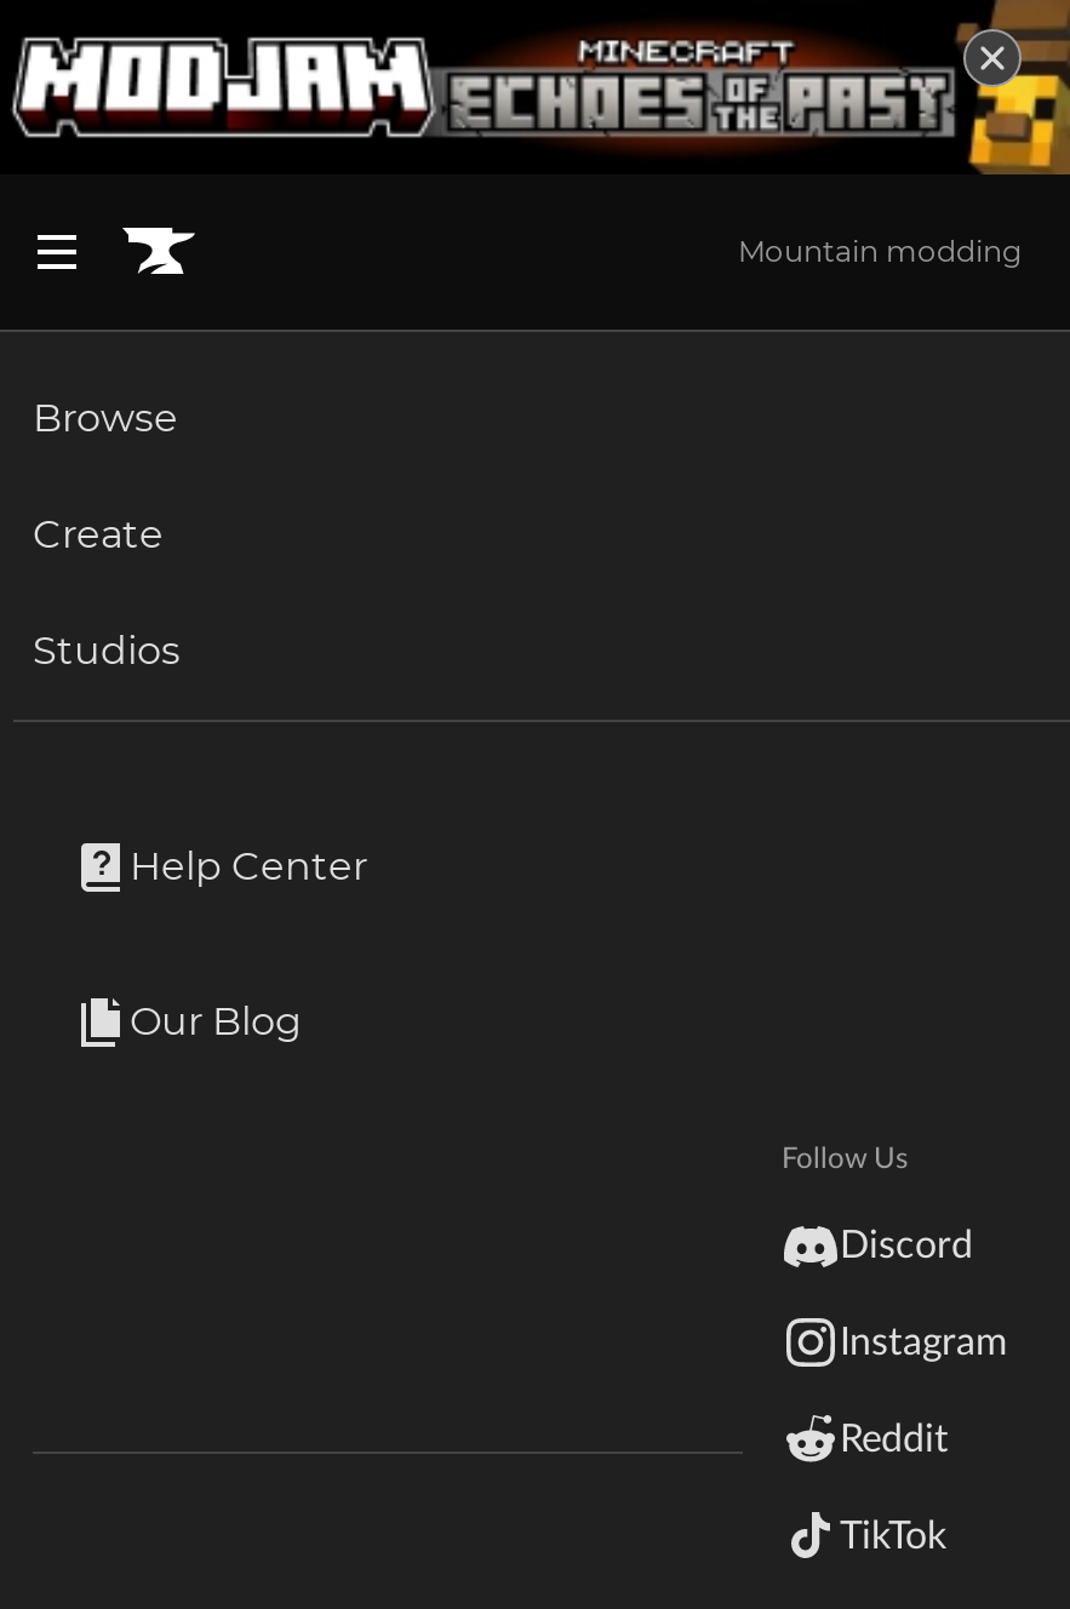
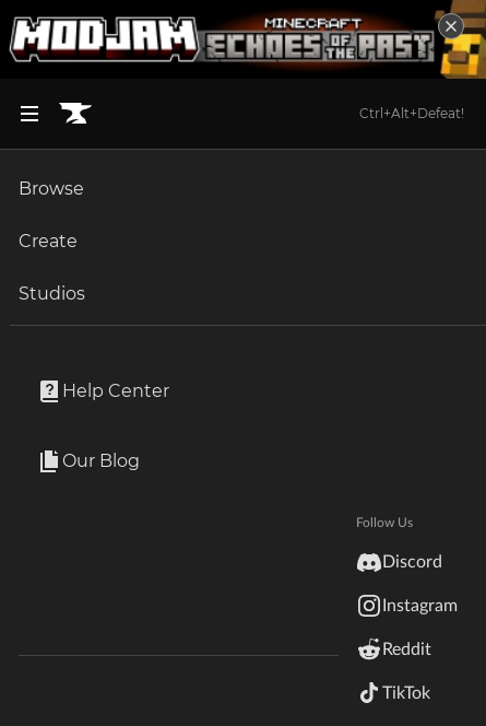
[738,232,1022,268] Mountain modding -> [359,105,464,121] Ctrl+Alt+Defeat!

